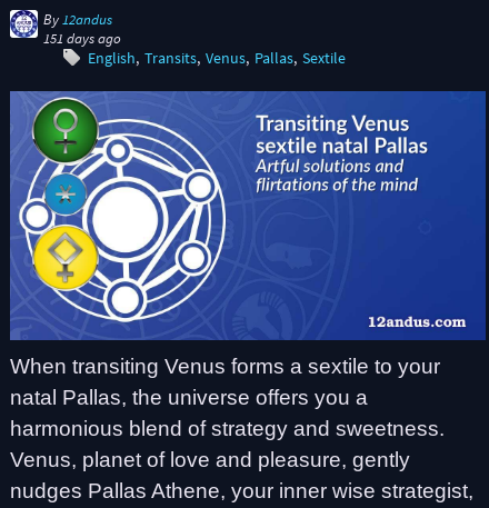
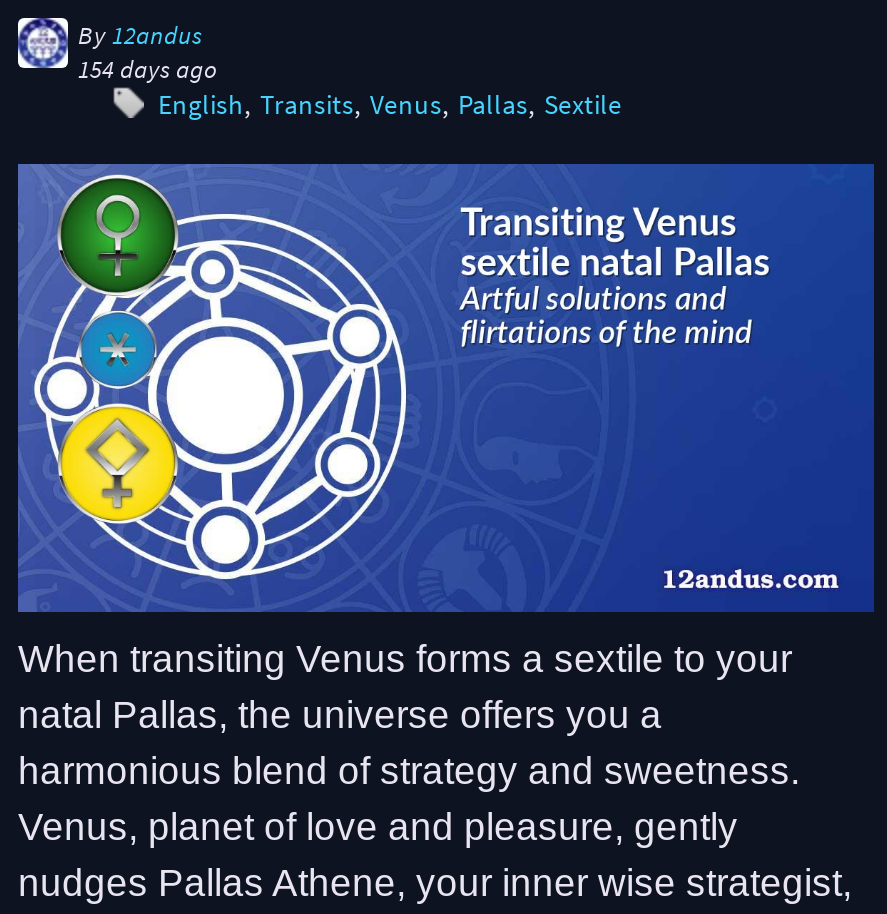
[43,30,121,47] 151 days ago -> [78,54,218,84] 154 days ago

